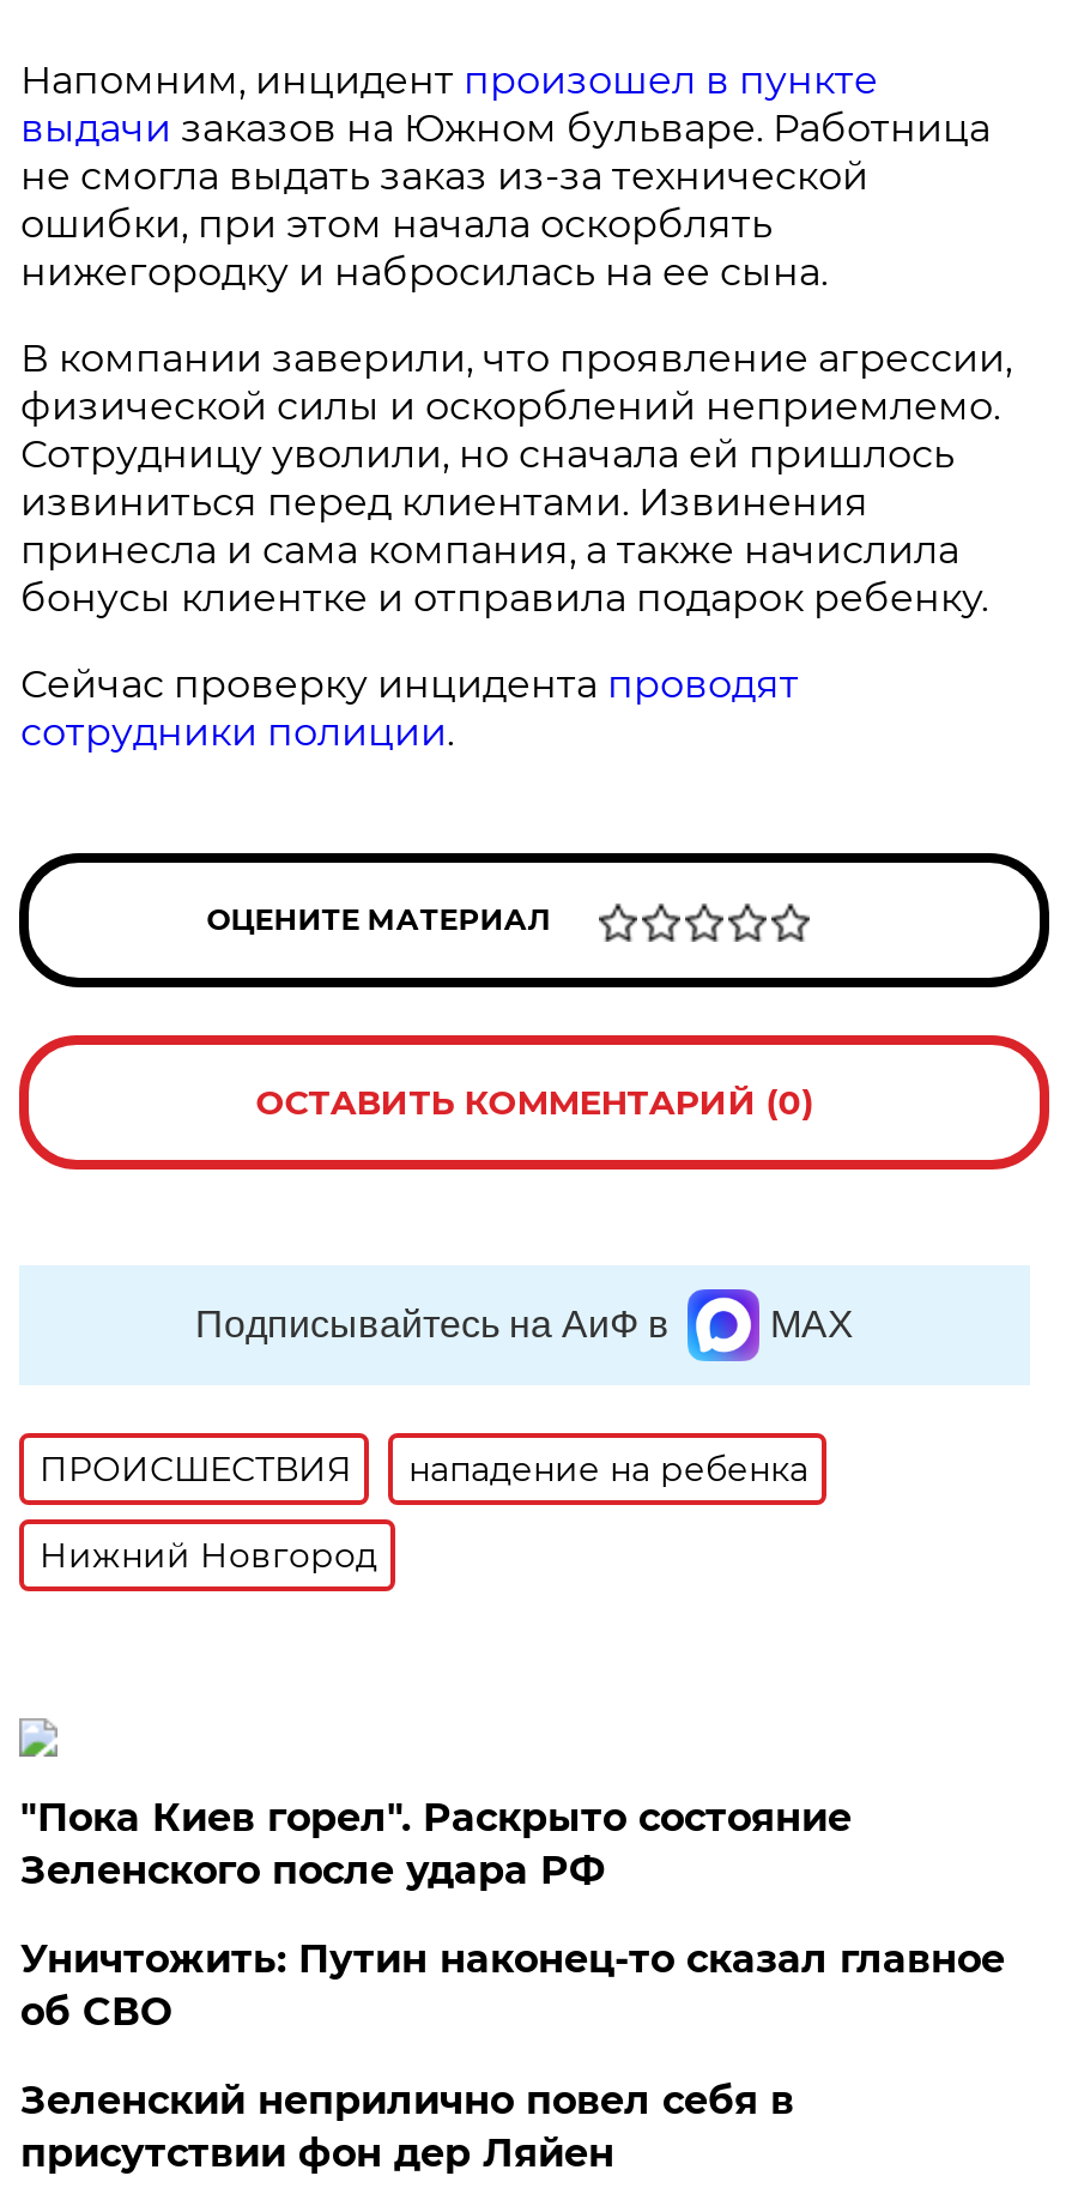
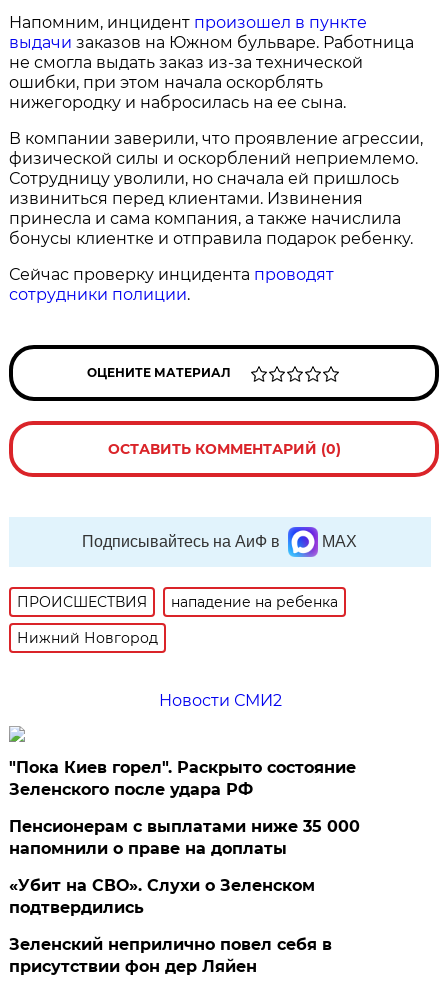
none -> [159,691,282,710] Новости СМИ2
[20,1936,1005,2035] Уничтожить: Путин наконец-то сказал главное | об СВО -> [9,817,360,917] Пенсионерам с выплатами ниже 35 000 | напомнили о праве на доплаты | «Убит на СВО». Слухи о Зеленском | подтвердились

